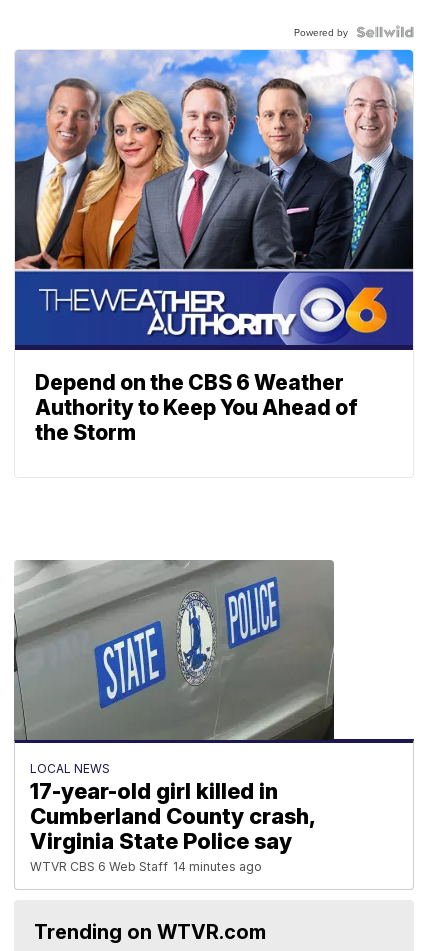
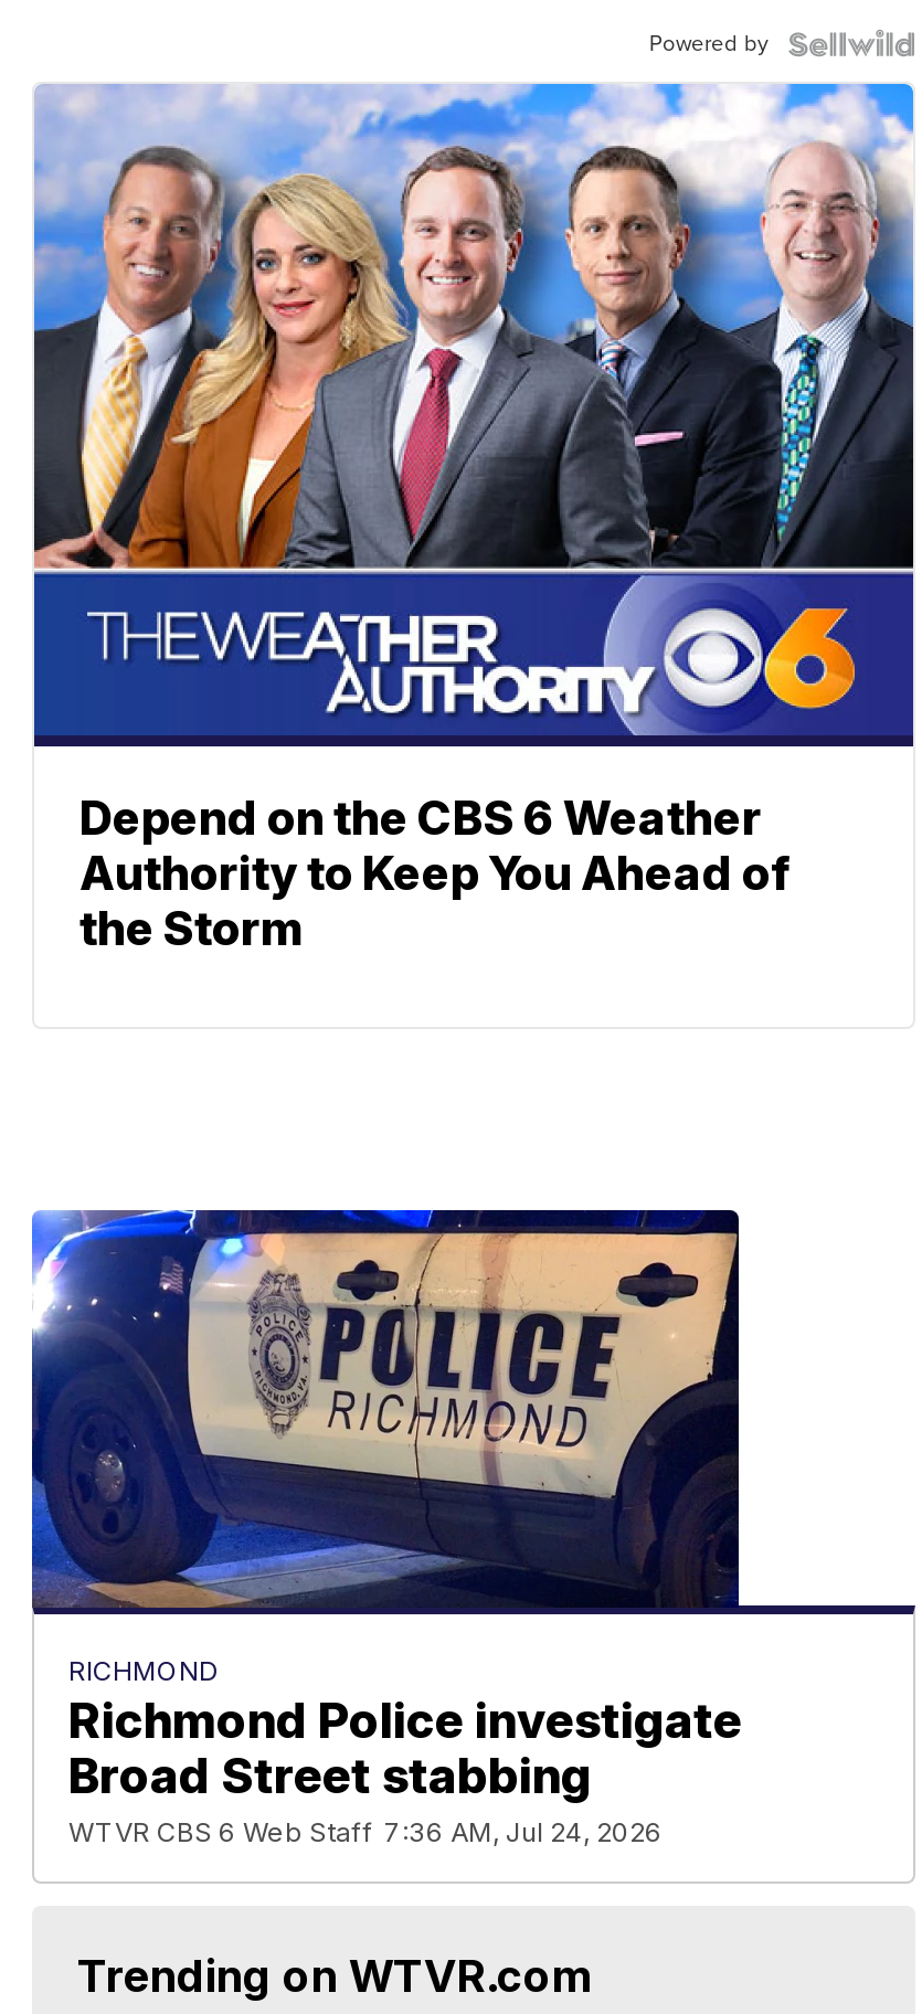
[13,559,335,874] [image] | LOCAL NEWS | 17-year-old girl killed in | Cumberland County crash, | Virginia State Police say | WTVR CBS 6 Web Staff 14 minutes ago -> [30,1208,742,1849] [image] | RICHMOND | Richmond Police investigate | Broad Street stabbing | WTVR CBS 6 Web Staff 7:36 AM, Jul 24, 2026

